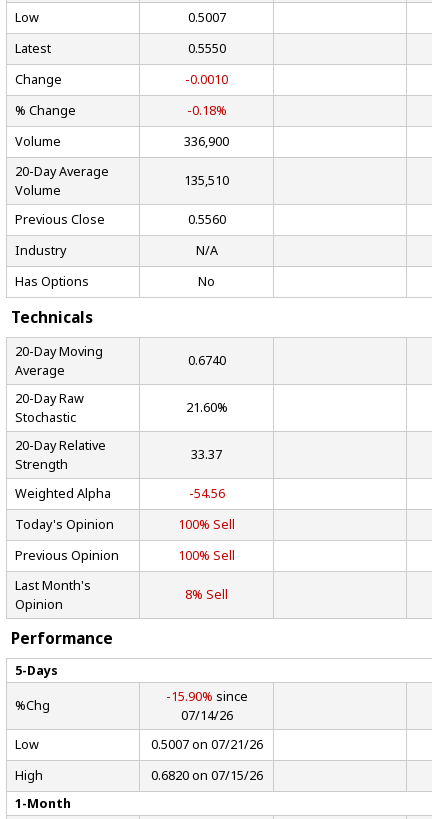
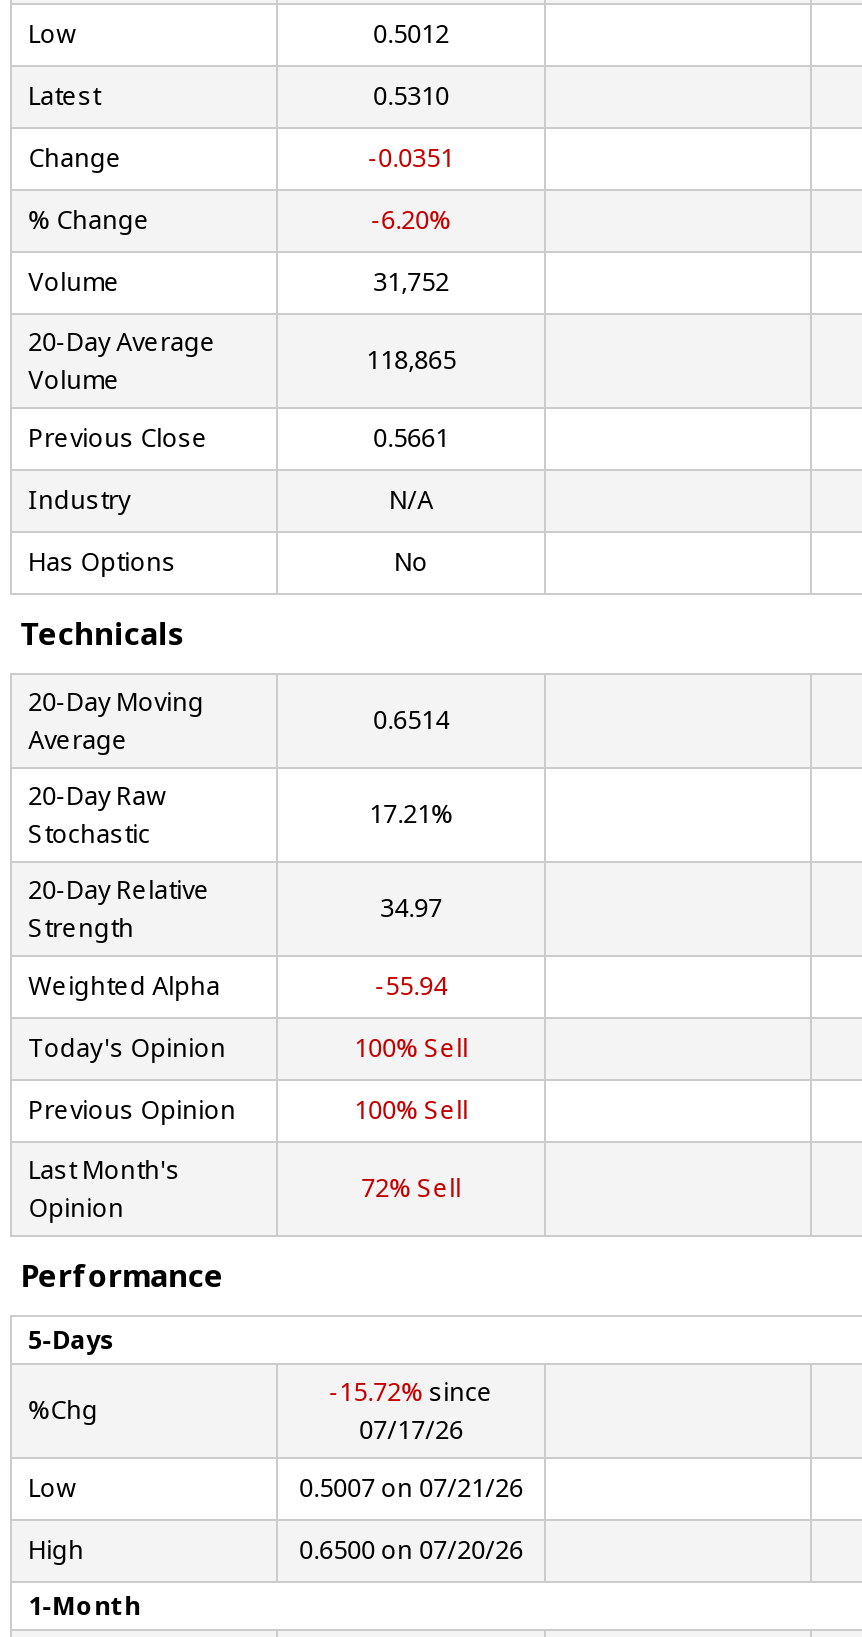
[188,9,226,26] 0.5007 -> [373,17,449,51] 0.5012
[188,40,226,57] 0.5550 -> [373,79,449,113] 0.5310
[185,71,228,88] -0.0010 -> [368,141,454,175] -0.0351
[187,102,227,119] -0.18% -> [371,203,451,237] -6.20%
[184,133,229,150] 336,900 -> [373,265,449,299] 31,752
[184,172,229,189] 135,510 -> [366,343,456,377] 118,865
[188,211,226,228] 0.5560 -> [373,421,449,455] 0.5661
[188,352,226,369] 0.6740 -> [373,703,449,737] 0.6514
[186,399,228,416] 21.60% -> [369,797,453,831] 17.21%
[191,446,222,463] 33.37 -> [380,891,442,925] 34.97
[189,485,225,502] -54.56 -> [375,969,447,1003] -55.94
[185,586,228,603] 8% Sell -> [361,1171,461,1205] 72% Sell
[166,688,248,705] -15.90% since -> [329,1375,493,1409] -15.72% since
[181,707,233,724] 07/14/26 -> [359,1413,463,1447] 07/17/26
[151,767,263,784] 0.6820 on 07/15/26 -> [299,1533,523,1567] 0.6500 on 07/20/26

